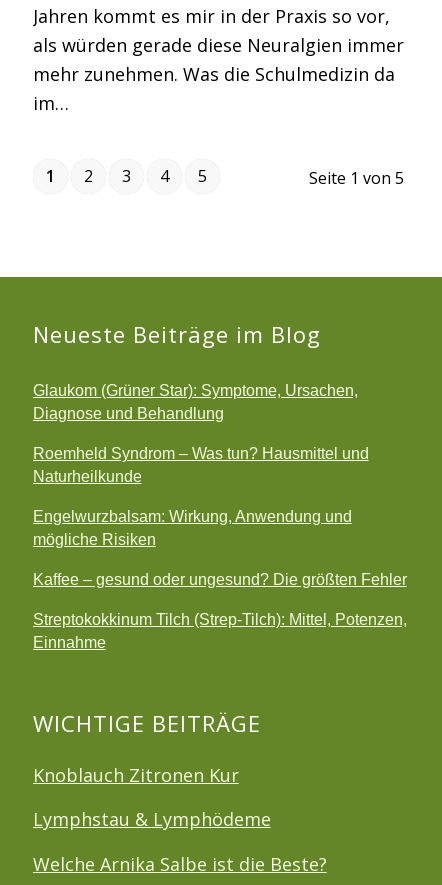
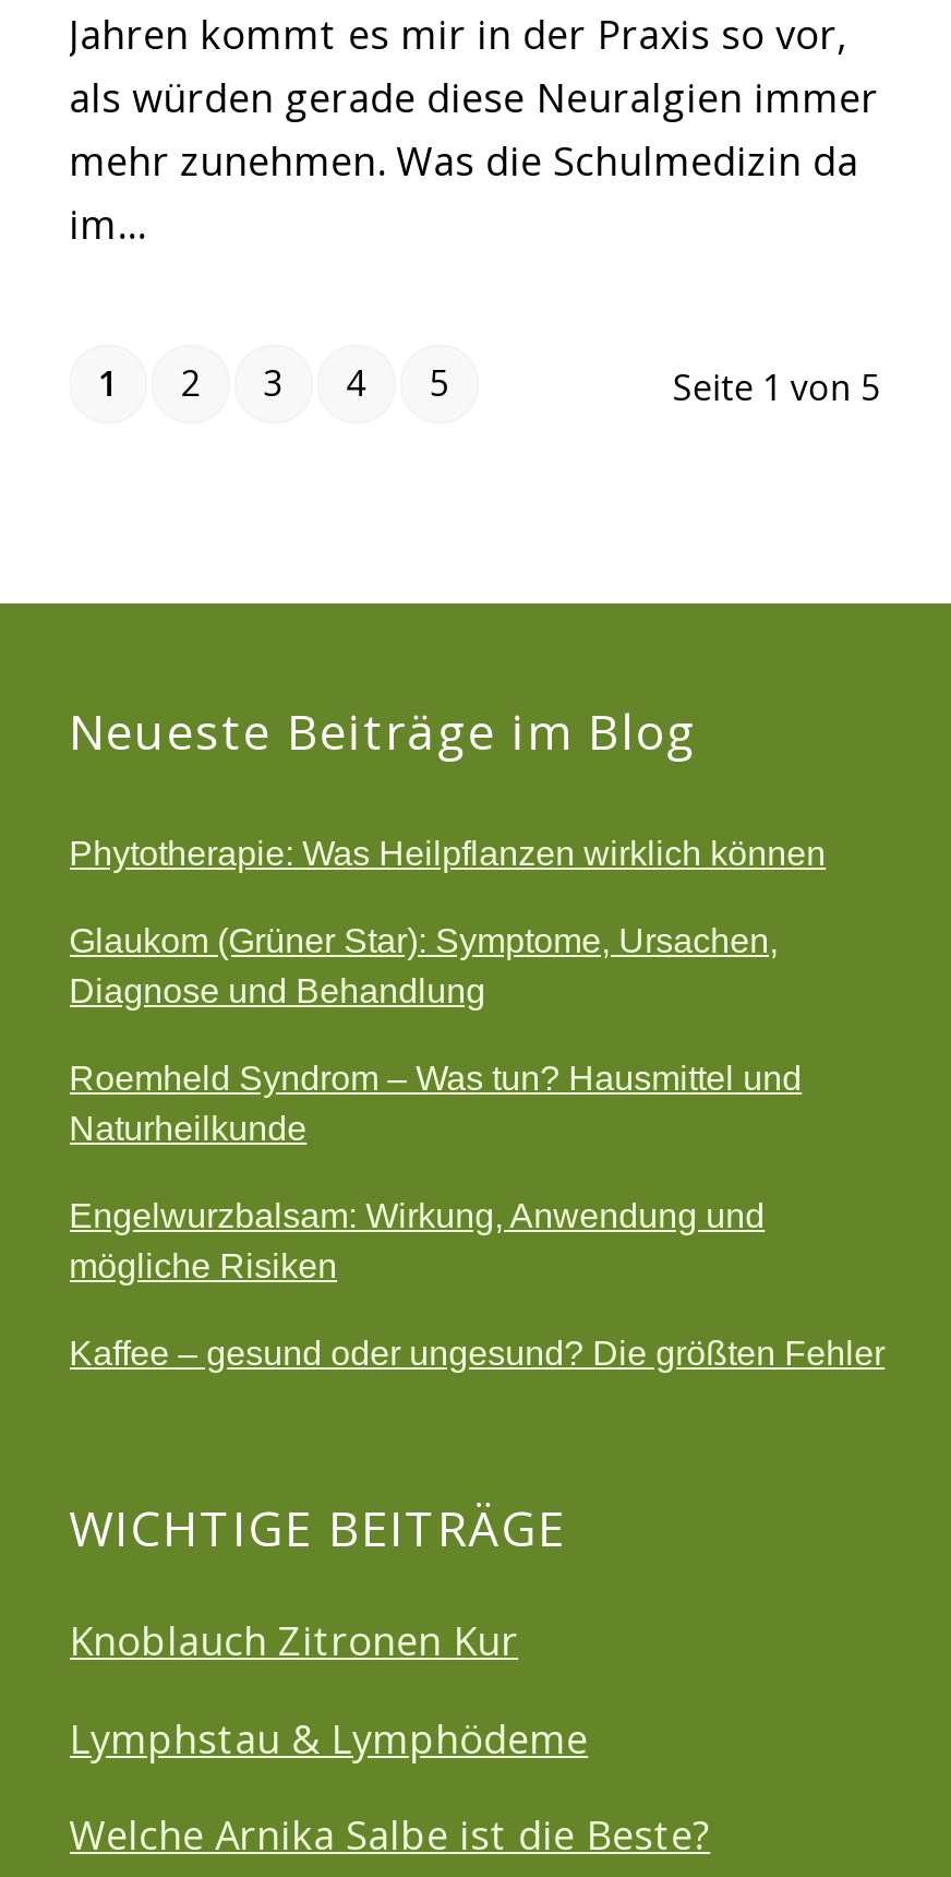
none -> [69,834,826,871] Phytotherapie: Was Heilpflanzen wirklich können
moved [33,382,407,588] -> [69,921,885,1371]: Glaukom (Grüner Star): Symptome, Ursachen, | Diagnose und Behandlung | Roemheld Syndrom – Was tun? Hausmittel und | Naturheilkunde | Engelwurzbalsam: Wirkung, Anwendung und | mögliche Risiken | Kaffee – gesund oder ungesund? Die größten Fehler
[33,611,407,651] Streptokokkinum Tilch (Strep-Tilch): Mittel, Potenzen, | Einnahme -> none

